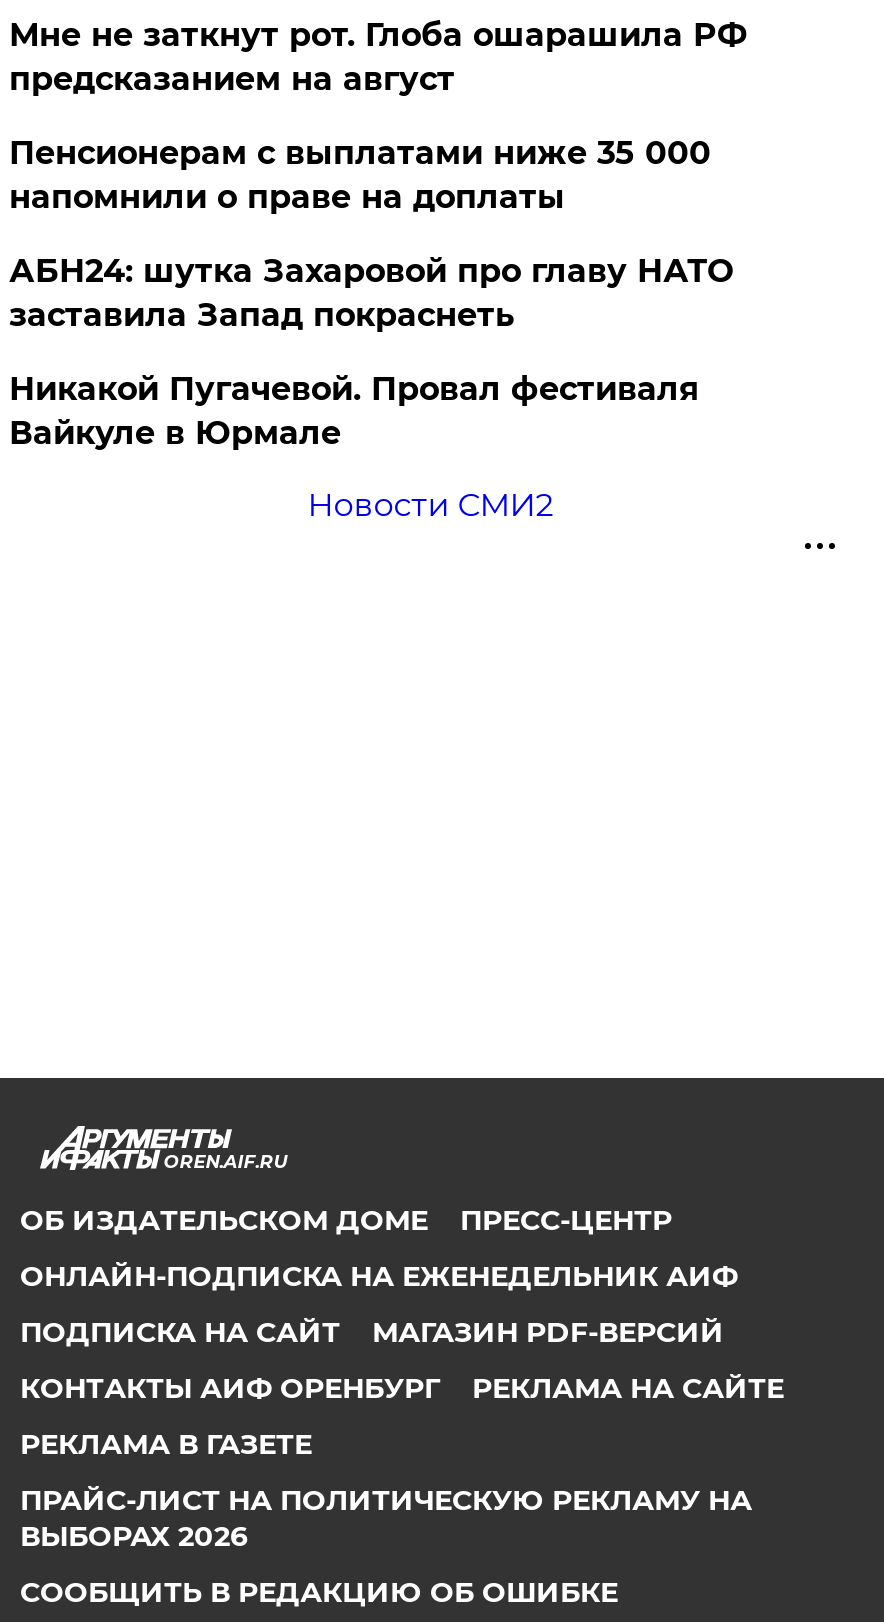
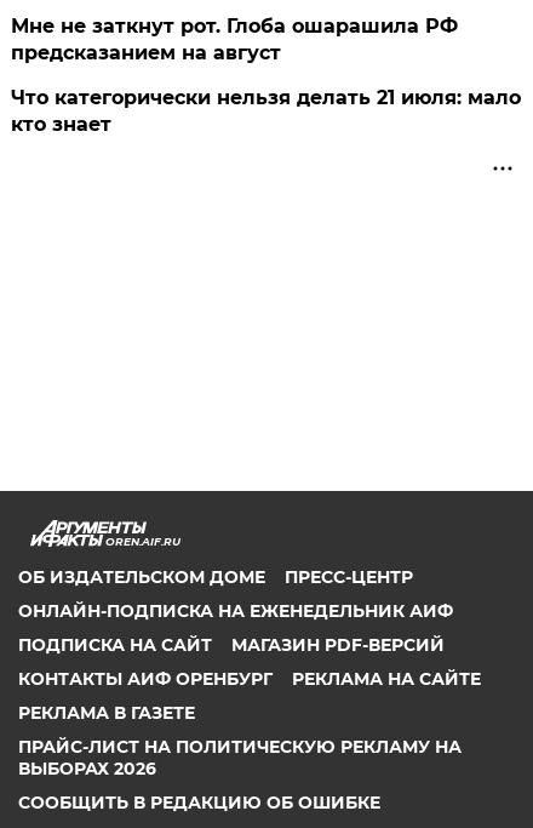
[9,134,733,524] Пенсионерам с выплатами ниже 35 000 | напомнили о праве на доплаты | АБН24: шутка Захаровой про главу НАТО | заставила Запад покраснеть | Никакой Пугачевой. Провал фестиваля | Вайкуле в Юрмале | Новости СМИ2 -> [11,86,521,136] Что категорически нельзя делать 21 июля: мало | кто знает

